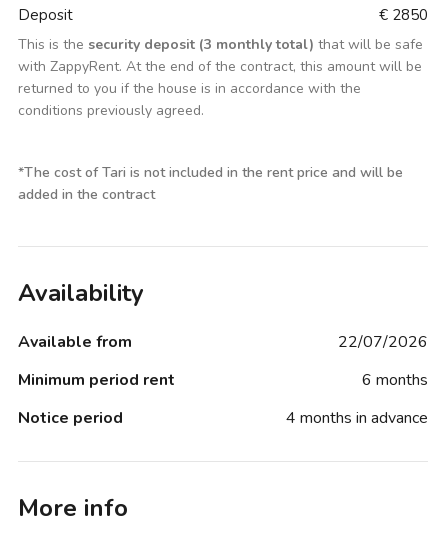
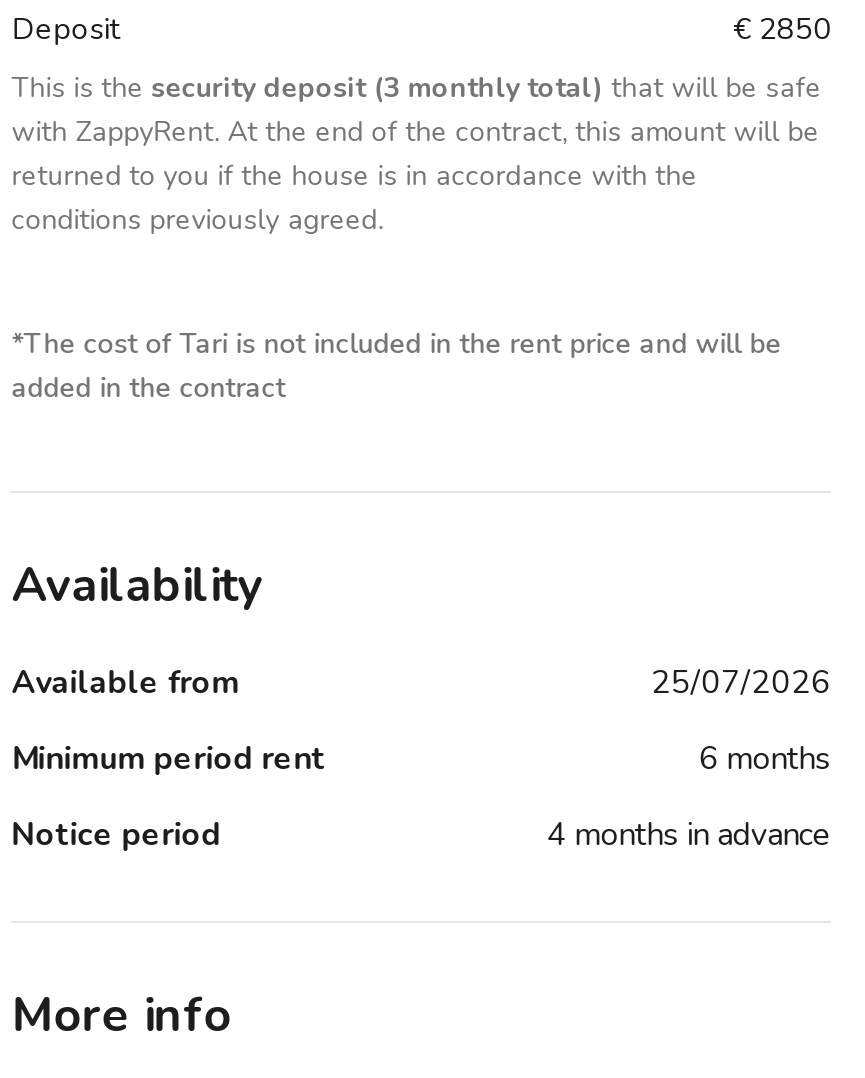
[338,331,428,353] 22/07/2026 -> [651,662,831,706] 25/07/2026

